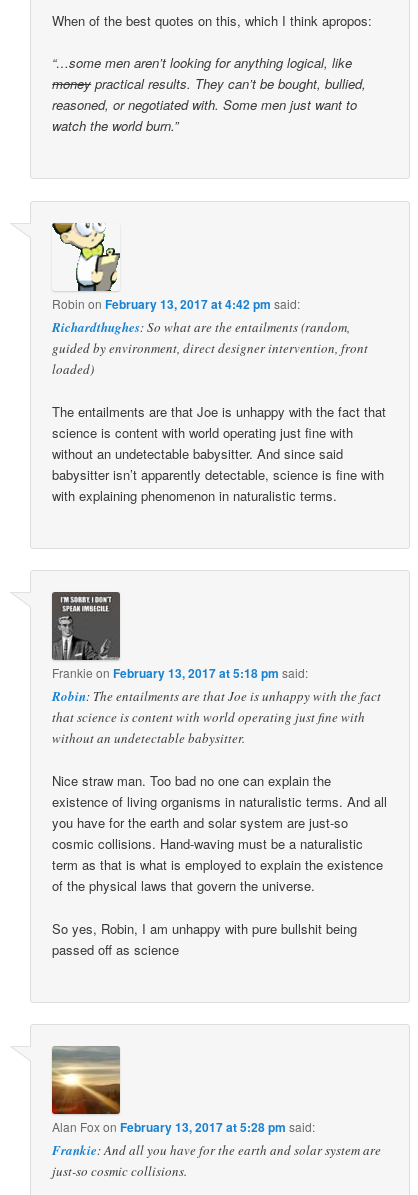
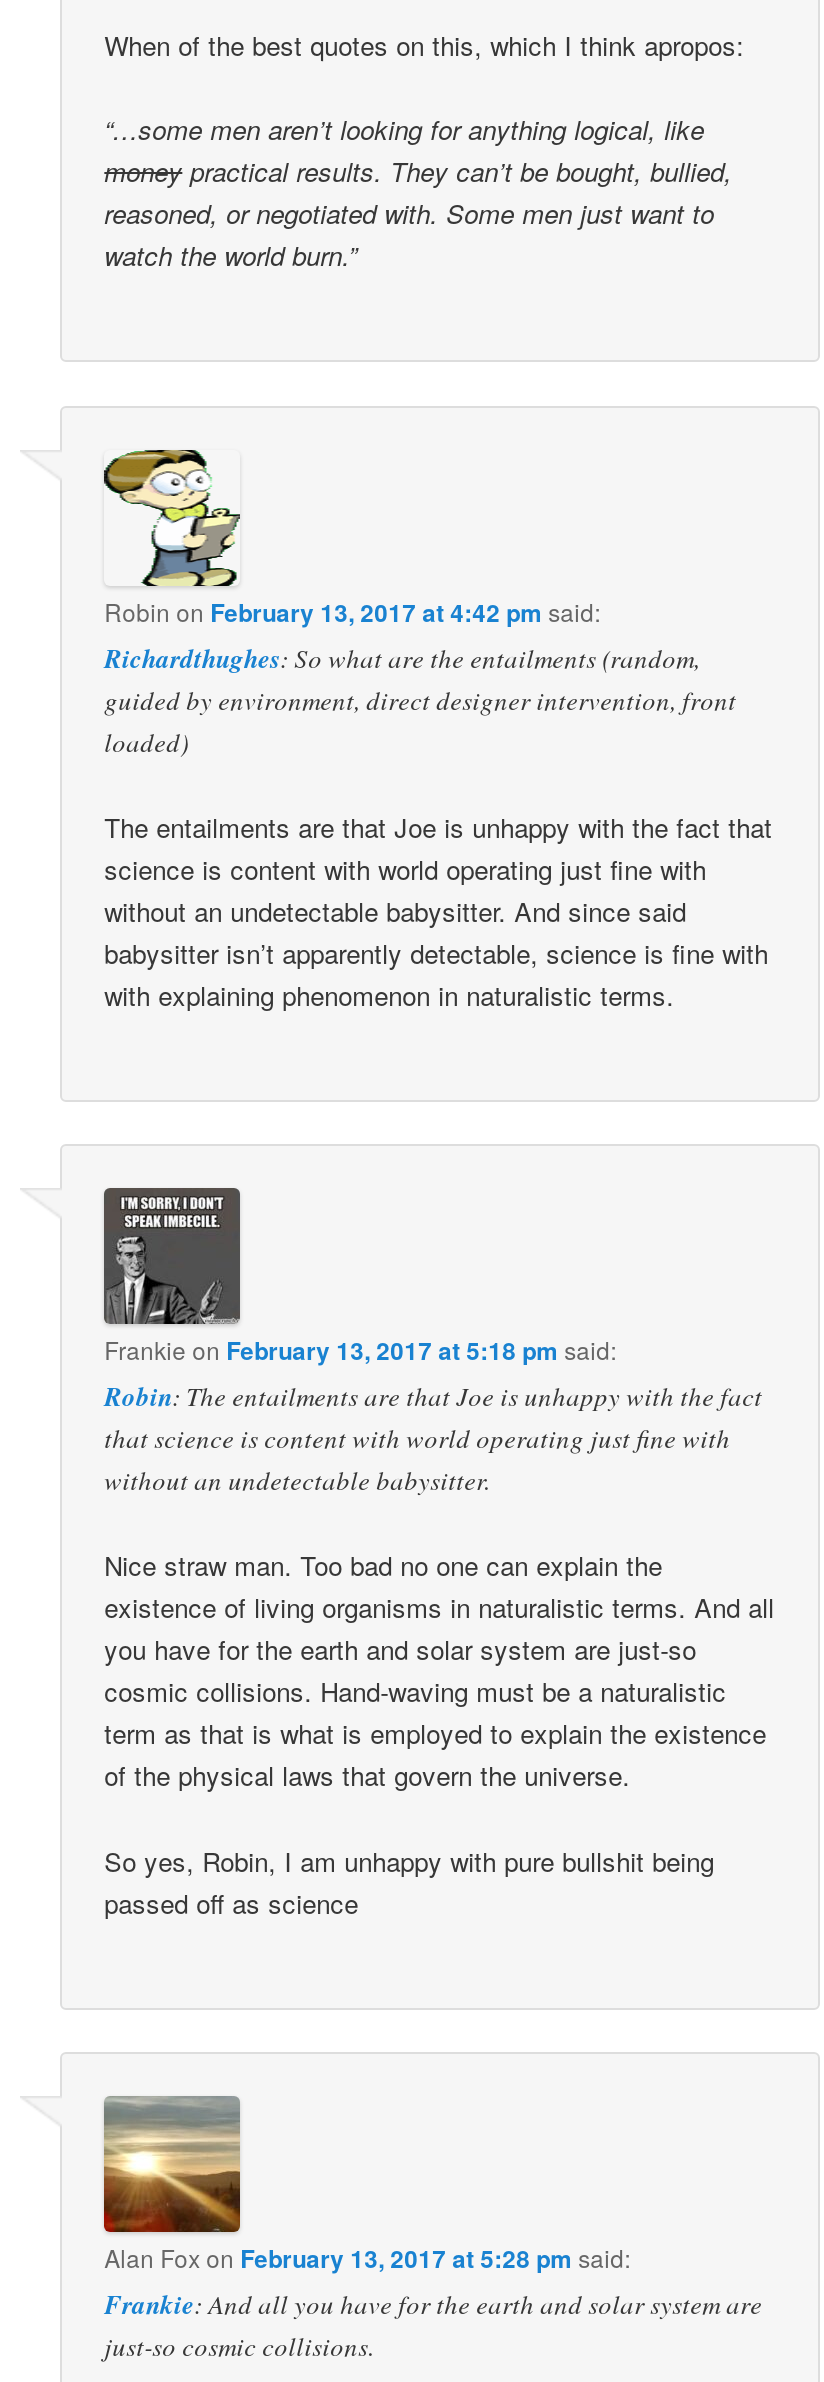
[51,222,120,292] [image] -> [102,448,240,588] [image]

